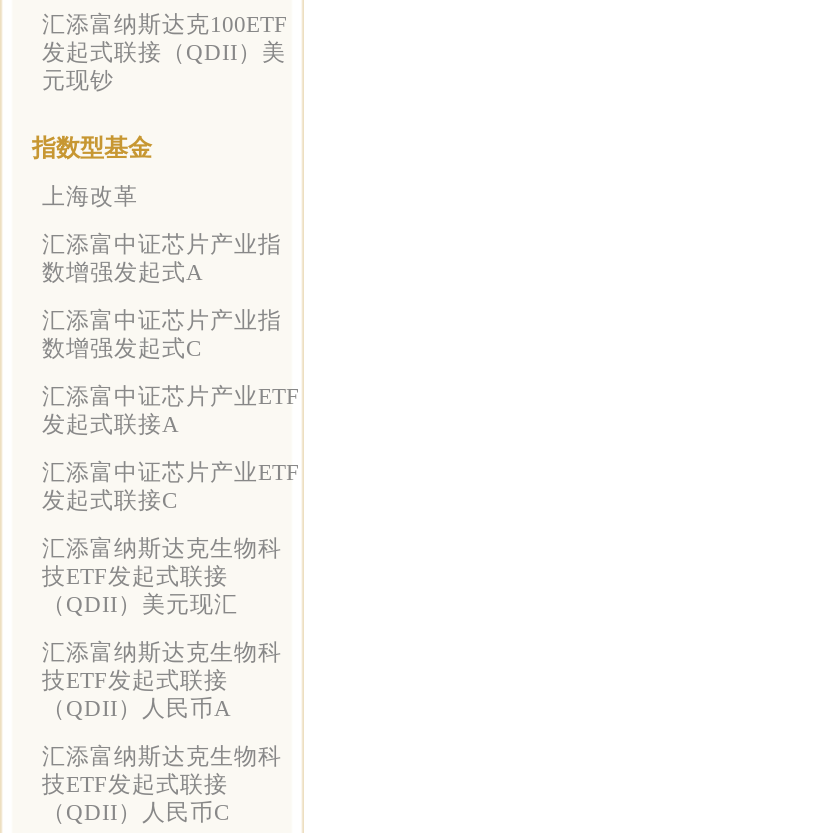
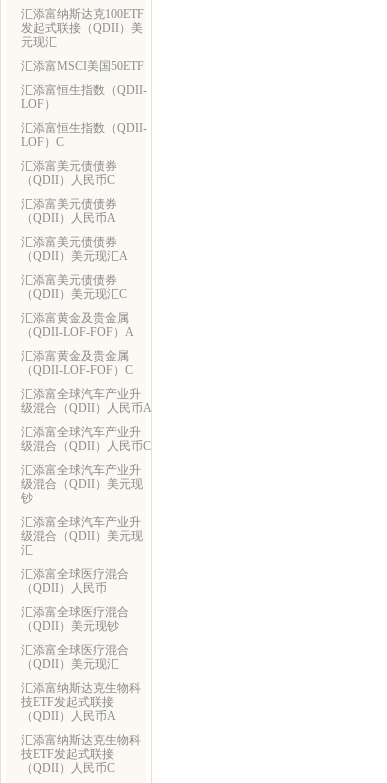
[32,68,300,588] 元现钞 | 指数型基金 | 上海改革 | 汇添富中证芯片产业指 | 数增强发起式A | 汇添富中证芯片产业指 | 数增强发起式C | 汇添富中证芯片产业ETF | 发起式联接A | 汇添富中证芯片产业ETF | 发起式联接C | 汇添富纳斯达克生物科 | 技ETF发起式联接 -> [21,36,152,656] 元现汇 | 汇添富MSCI美国50ETF | 汇添富恒生指数（QDII- | LOF） | 汇添富恒生指数（QDII- | LOF）C | 汇添富美元债债券 | （QDII）人民币C | 汇添富美元债债券 | （QDII）人民币A | 汇添富美元债债券 | （QDII）美元现汇A | 汇添富美元债债券 | （QDII）美元现汇C | 汇添富黄金及贵金属 | （QDII-LOF-FOF）A | 汇添富黄金及贵金属 | （QDII-LOF-FOF）C | 汇添富全球汽车产业升 | 级混合（QDII）人民币A | 汇添富全球汽车产业升 | 级混合（QDII）人民币C | 汇添富全球汽车产业升 | 级混合（QDII）美元现 | 钞 | 汇添富全球汽车产业升 | 级混合（QDII）美元现 | 汇 | 汇添富全球医疗混合 | （QDII）人民币 | 汇添富全球医疗混合 | （QDII）美元现钞 | 汇添富全球医疗混合

